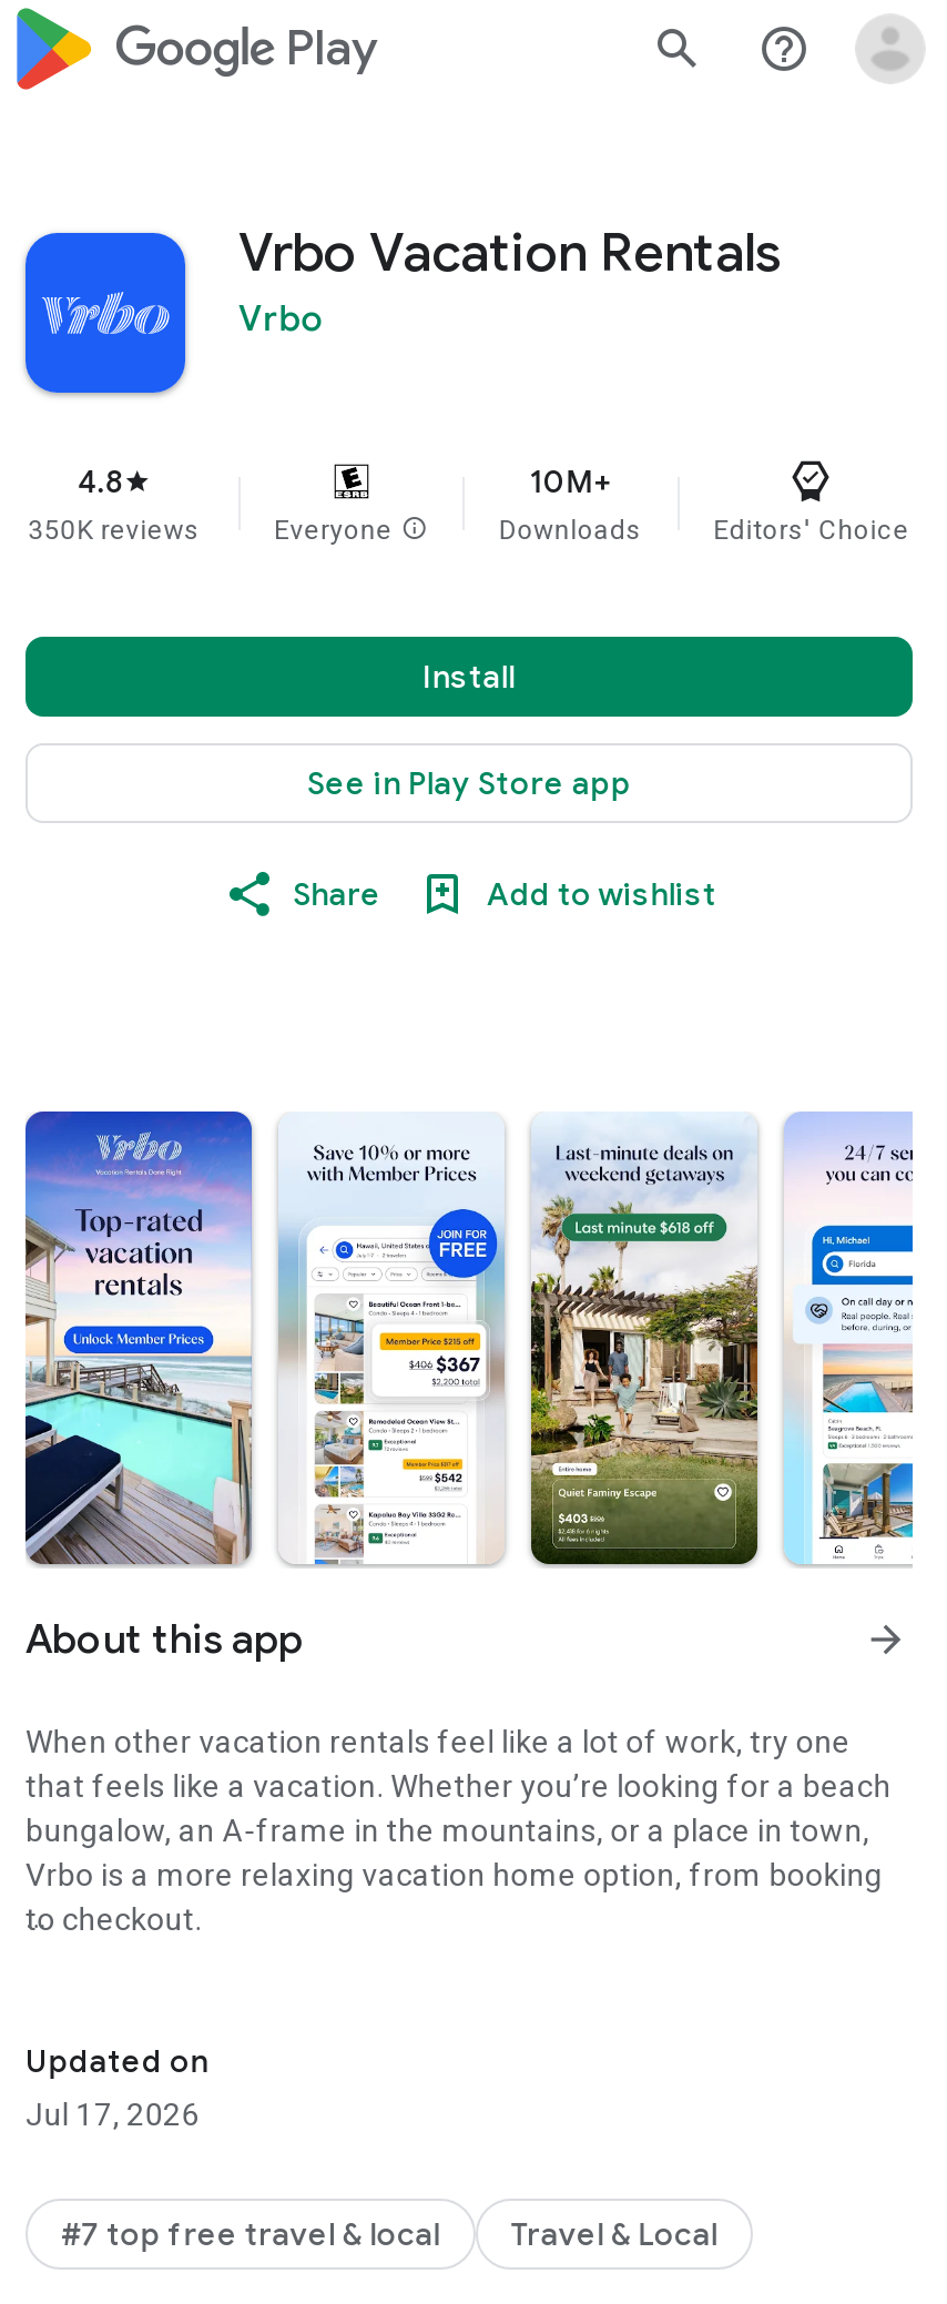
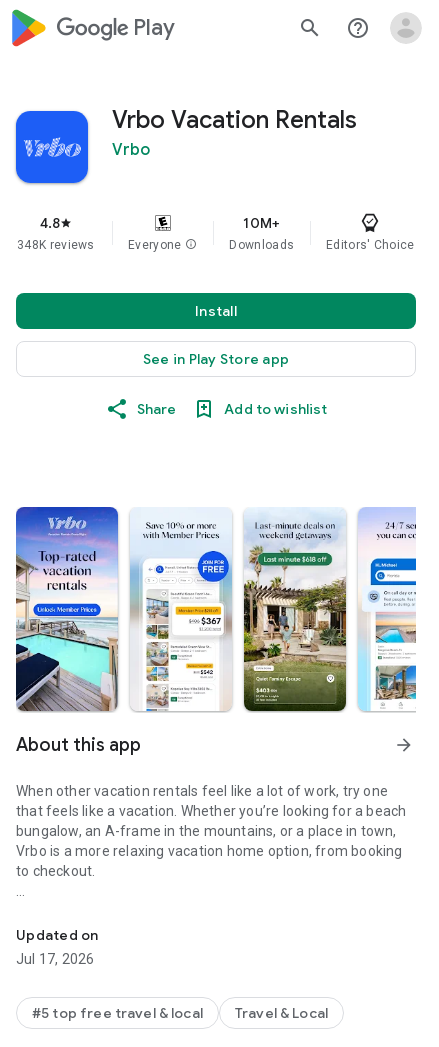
[28,515,200,546] 350K reviews -> [17,238,95,252] 348K reviews
[61,2214,440,2254] #7 top free travel & local -> [32,1004,203,1022] #5 top free travel & local

